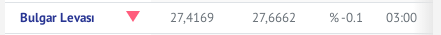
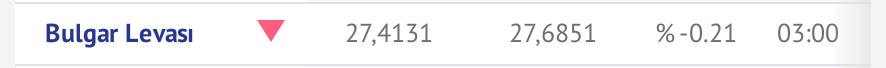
[170,9,214,26] 27,4169 -> [345,16,433,50] 27,4131
[252,9,296,26] 27,6662 -> [509,16,597,50] 27,6851
[328,9,362,26] % -0.1 -> [655,16,737,50] % -0.21

